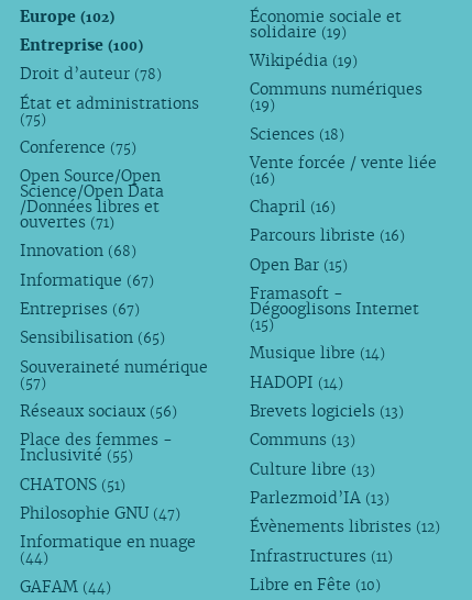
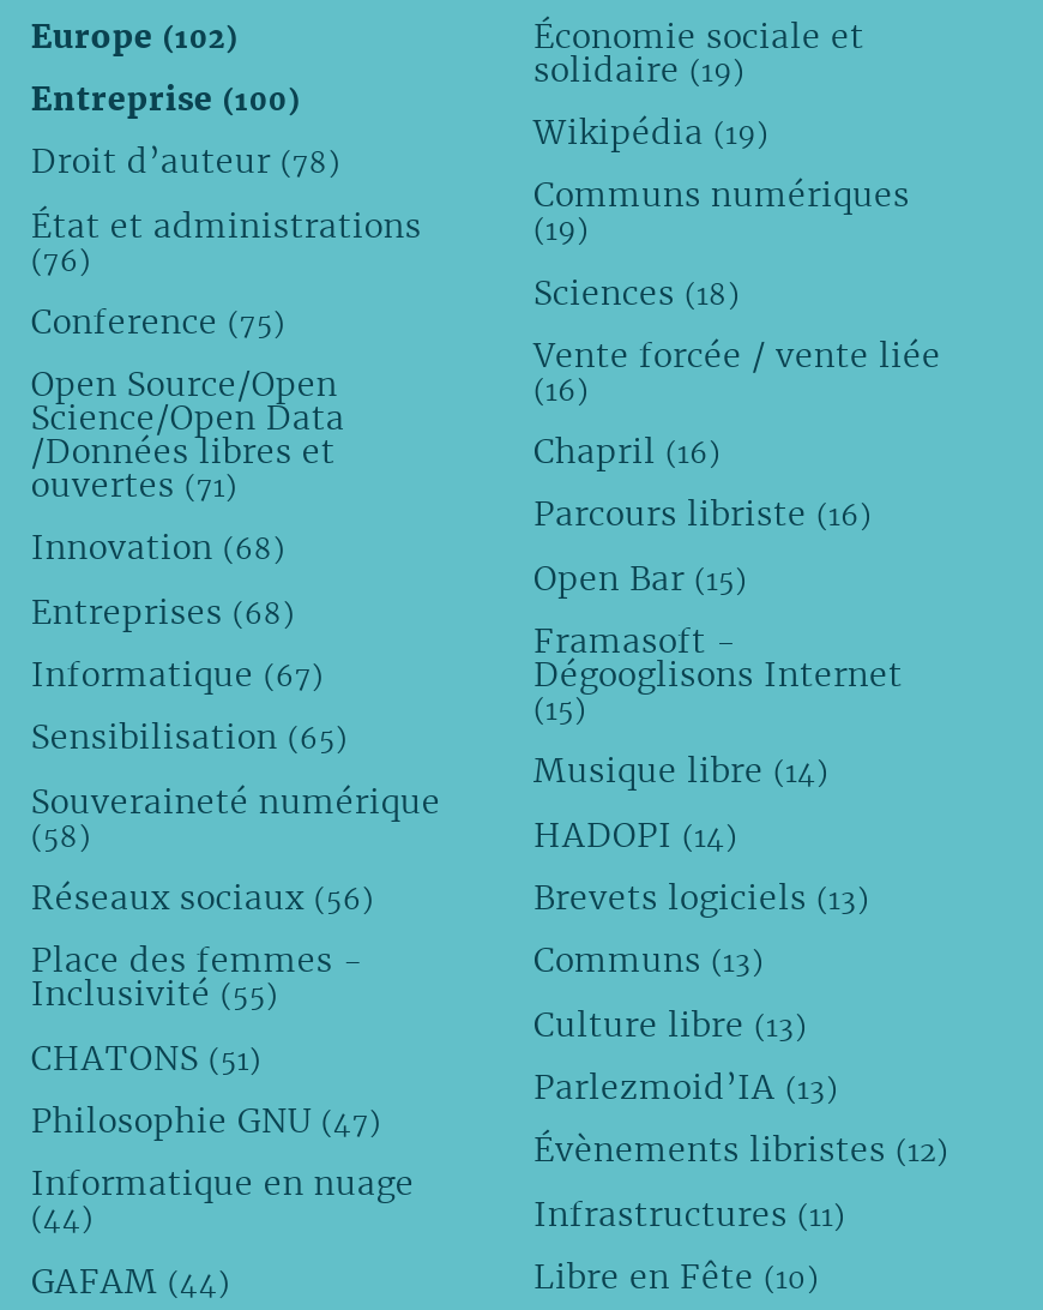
[20,110,46,127] (75) -> [31,241,91,277] (76)
none -> [31,590,294,633] Entreprises (68)
moved [20,270,154,290] -> [31,653,323,696]: Informatique (67)
[20,299,140,319] Entreprises (67) -> none
[20,374,46,391] (57) -> [31,817,91,853] (58)

